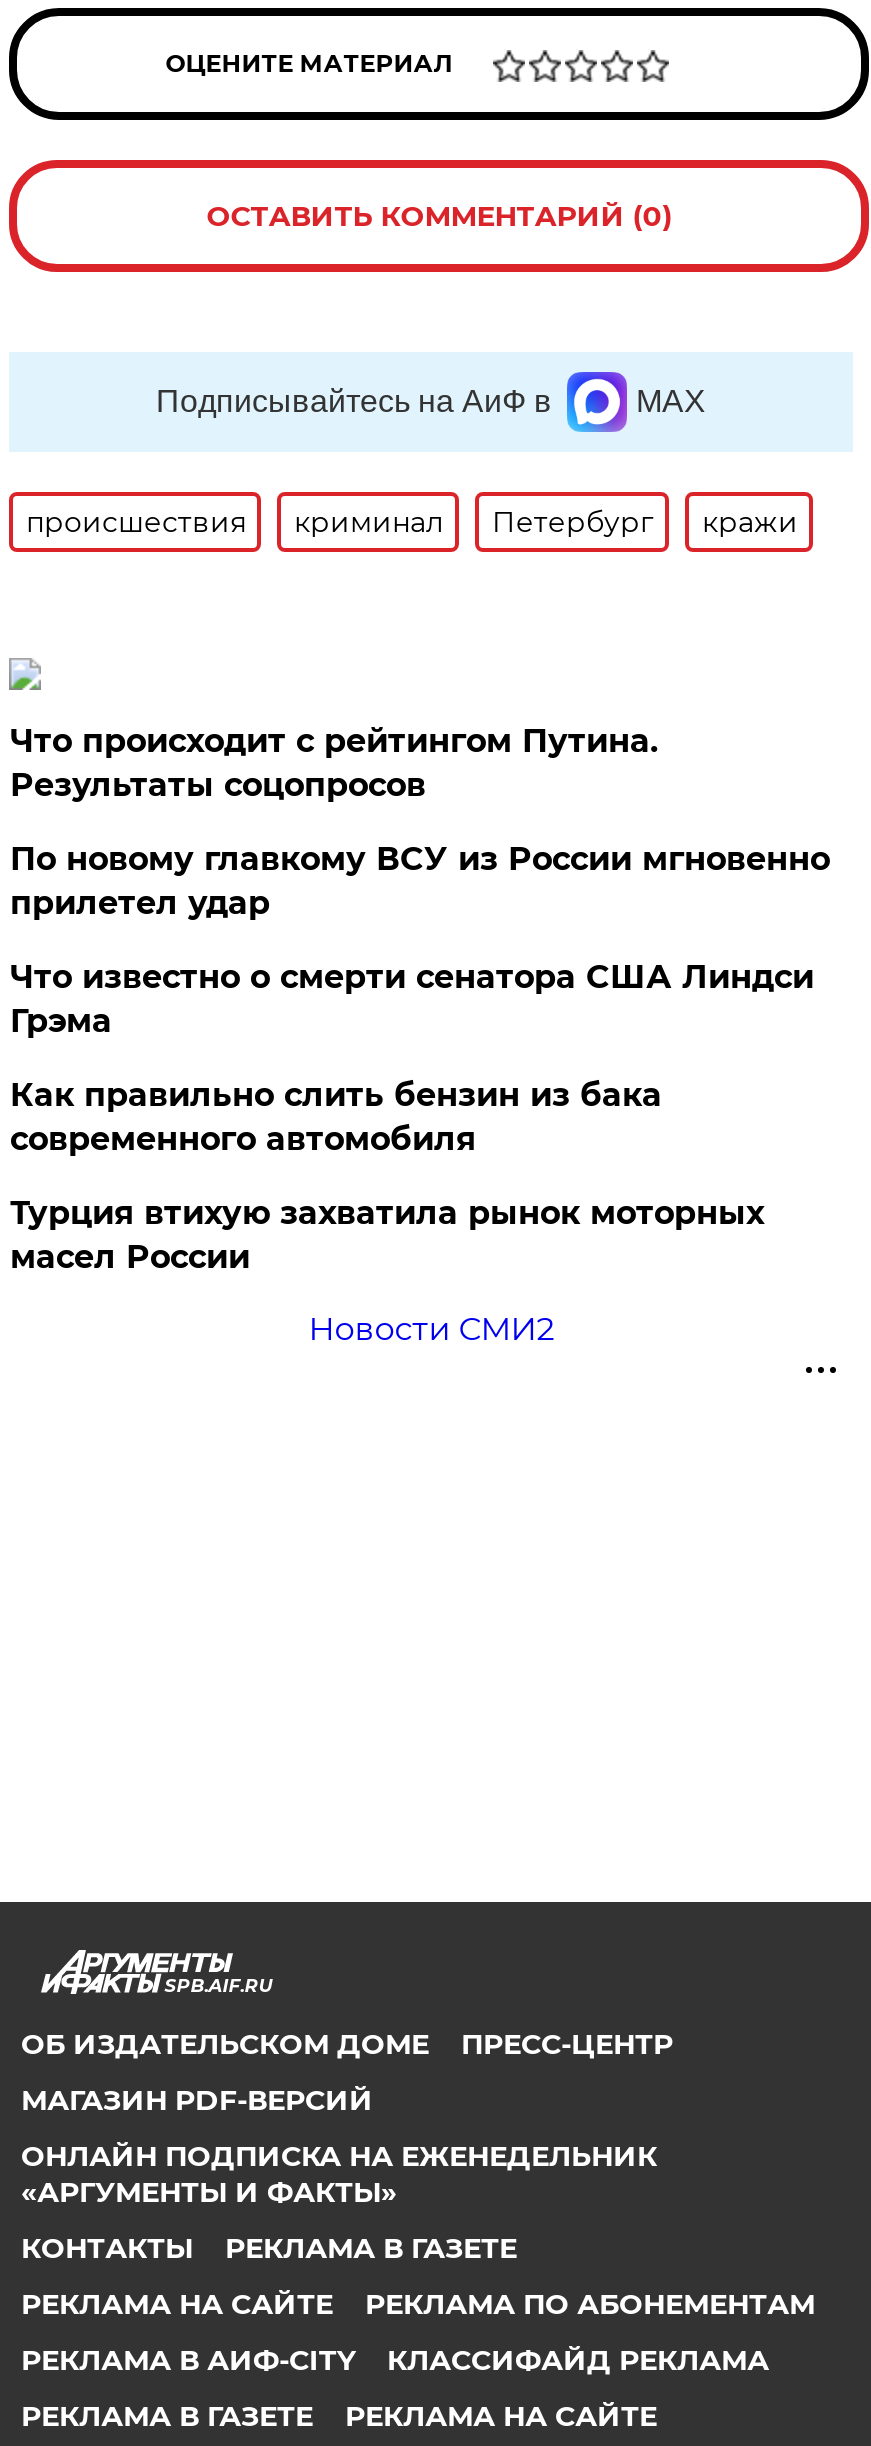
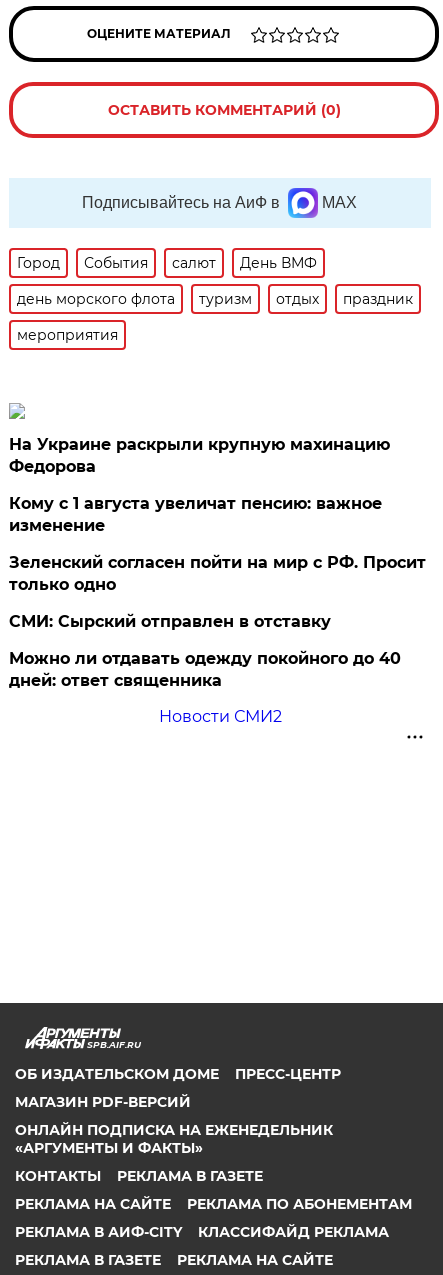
[26,504,798,540] происшествия | криминал | Петербург | кражи -> [17,254,413,344] Город | События | салют | День ВМФ | день морского флота | туризм | отдых | праздник | мероприятия
[10,722,830,1276] Что происходит с рейтингом Путина. | Результаты соцопросов | По новому главкому ВСУ из России мгновенно | прилетел удар | Что известно о смерти сенатора США Линдси | Грэма | Как правильно слить бензин из бака | современного автомобиля | Турция втихую захватила рынок моторных | масел России -> [9,435,426,690] На Украине раскрыли крупную махинацию | Федорова | Кому с 1 августа увеличат пенсию: важное | изменение | Зеленский согласен пойти на мир с РФ. Просит | только одно | СМИ: Сырский отправлен в отставку | Можно ли отдавать одежду покойного до 40 | дней: ответ священника

